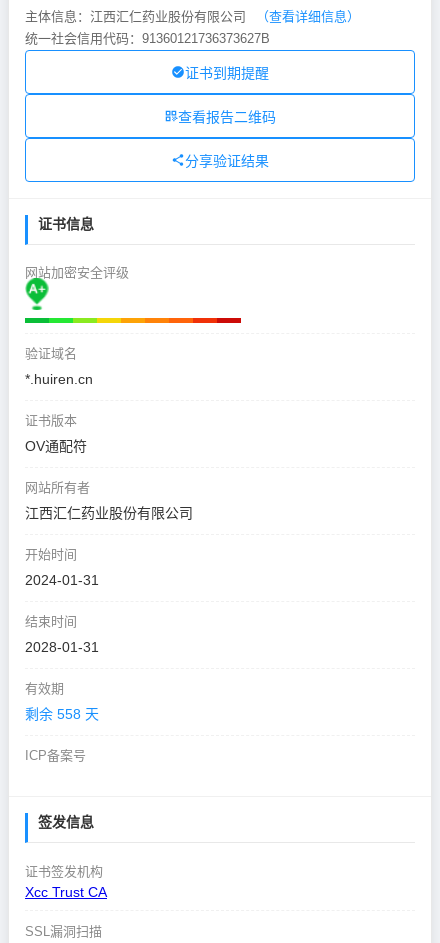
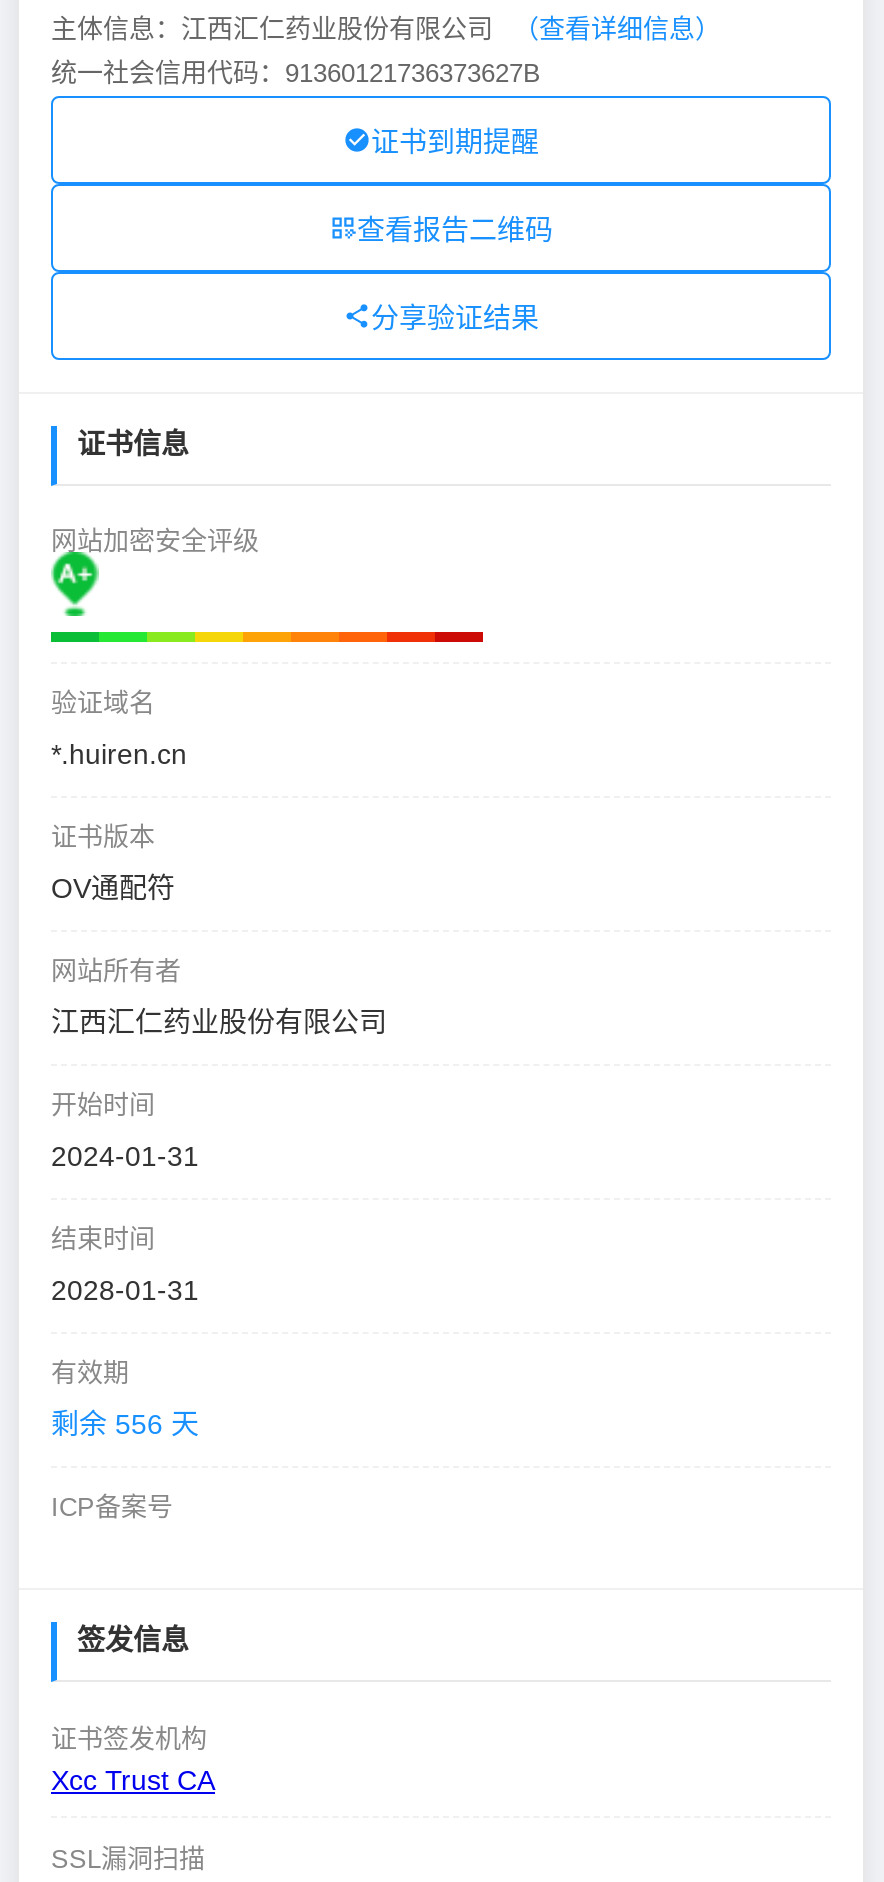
[25,706,99,722] 剩余 558 天 -> [51,1408,199,1440] 剩余 556 天

